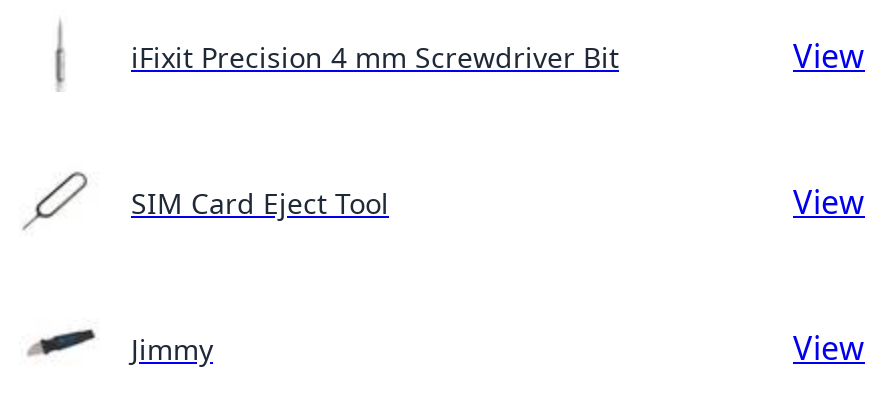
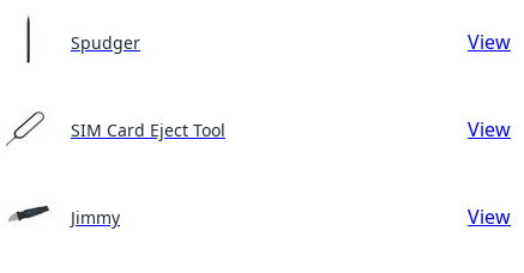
[131,37,619,75] iFixit Precision 4 mm Screwdriver Bit -> [71,31,140,53] Spudger

